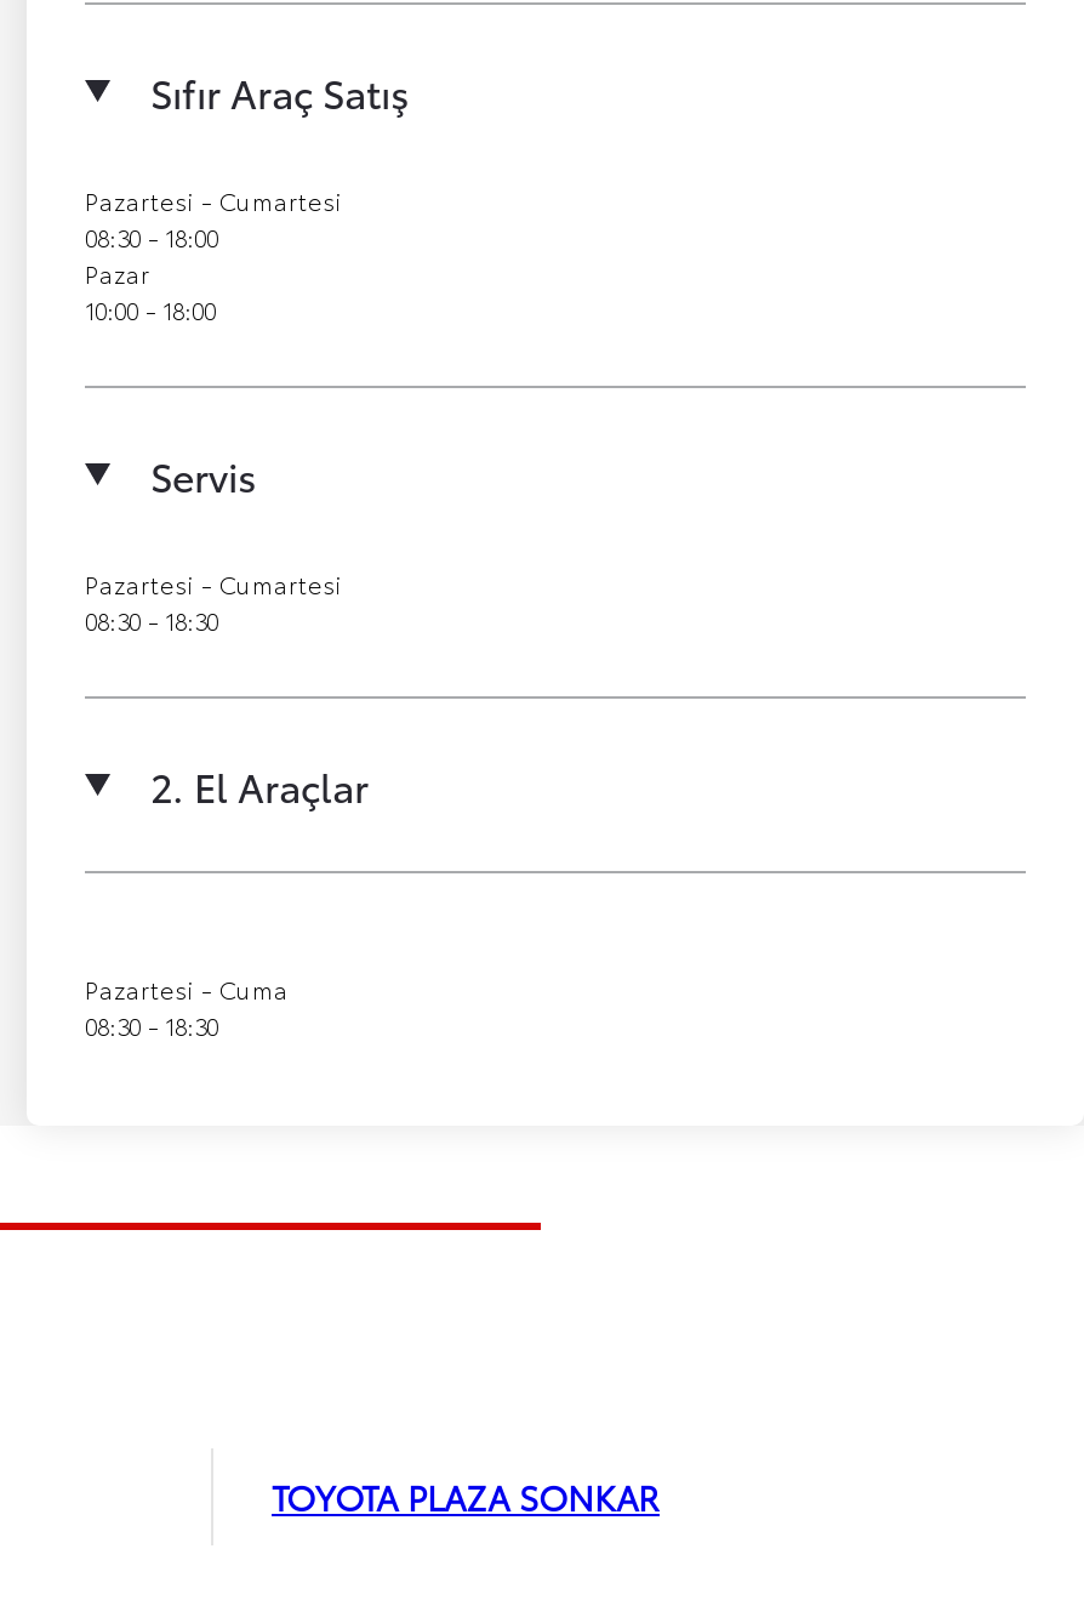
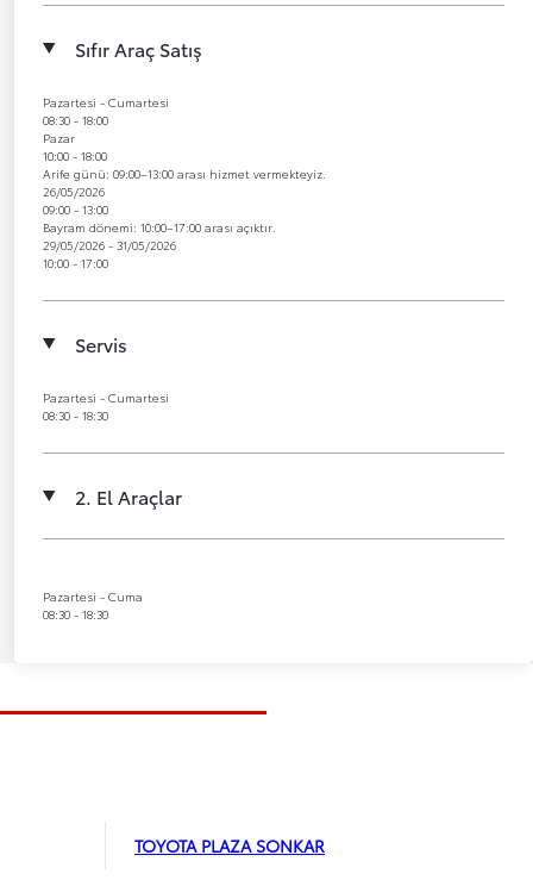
none -> [43,164,326,272] Arife günü: 09:00–13:00 arası hizmet vermekteyiz. | 26/05/2026 | 09:00 - 13:00 | Bayram dönemi: 10:00–17:00 arası açıktır. | 29/05/2026 - 31/05/2026 | 10:00 - 17:00

